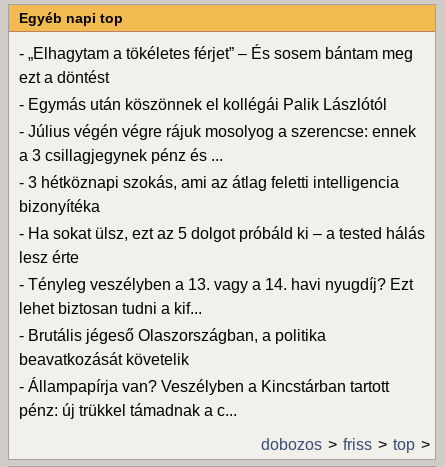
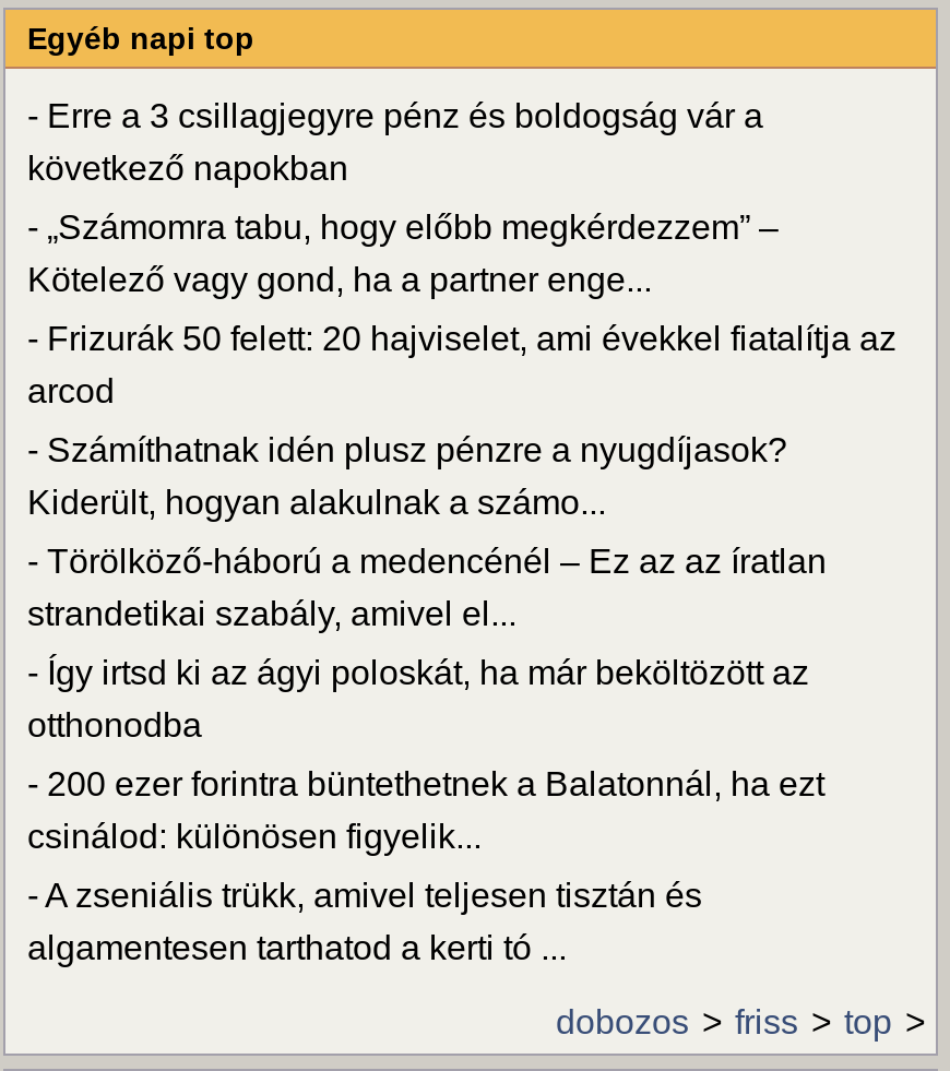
[19,45,413,86] - „Elhagytam a tökéletes férjet” – És sosem bántam meg | ezt a döntést -> [27,97,763,187] - Erre a 3 csillagjegyre pénz és boldogság vár a | következő napokban
[19,96,387,113] - Egymás után köszönnek el kollégái Palik Lászlótól -> [27,209,779,298] - „Számomra tabu, hogy előbb megkérdezzem” – | Kötelező vagy gond, ha a partner enge...
[19,123,416,164] - Július végén végre rájuk mosolyog a szerencse: ennek | a 3 csillagjegynek pénz és ... -> [27,320,896,409] - Frizurák 50 felett: 20 hajviselet, ami évekkel fiatalítja az | arcod
[19,174,399,215] - 3 hétköznapi szokás, ami az átlag feletti intelligencia | bizonyítéka -> [27,431,787,521] - Számíthatnak idén plusz pénzre a nyugdíjasok? | Kiderült, hogyan alakulnak a számo...
[19,225,425,266] - Ha sokat ülsz, ezt az 5 dolgot próbáld ki – a tested hálás | lesz érte -> [27,543,827,632] - Törölköző-háború a medencénél – Ez az az íratlan | strandetikai szabály, amivel el...
[19,276,413,317] - Tényleg veszélyben a 13. vagy a 14. havi nyugdíj? Ezt | lehet biztosan tudni a kif... -> [27,654,809,743] - Így irtsd ki az ágyi poloskát, ha már beköltözött az | otthonodba
[19,327,326,368] - Brutális jégeső Olaszországban, a politika | beavatkozását követelik -> [27,765,824,855] - 200 ezer forintra büntethetnek a Balatonnál, ha ezt | csinálod: különösen figyelik...
[19,378,389,419] - Állampapírja van? Veszélyben a Kincstárban tartott | pénz: új trükkel támadnak a c... -> [27,877,702,966] - A zseniális trükk, amivel teljesen tisztán és | algamentesen tarthatod a kerti tó ...

